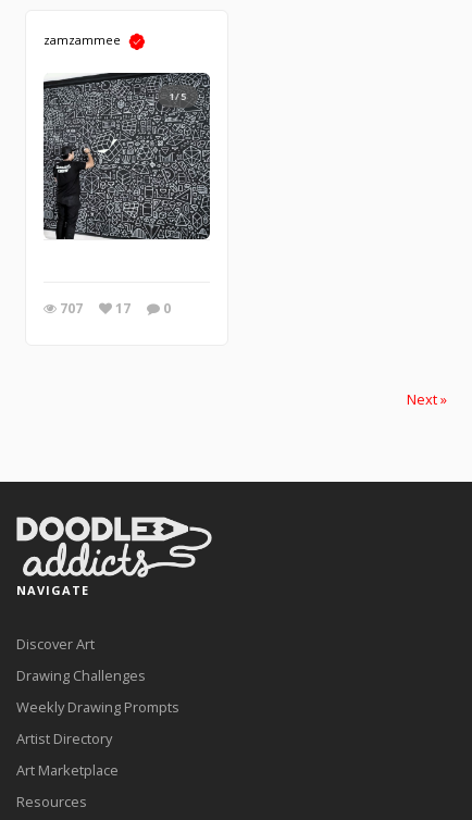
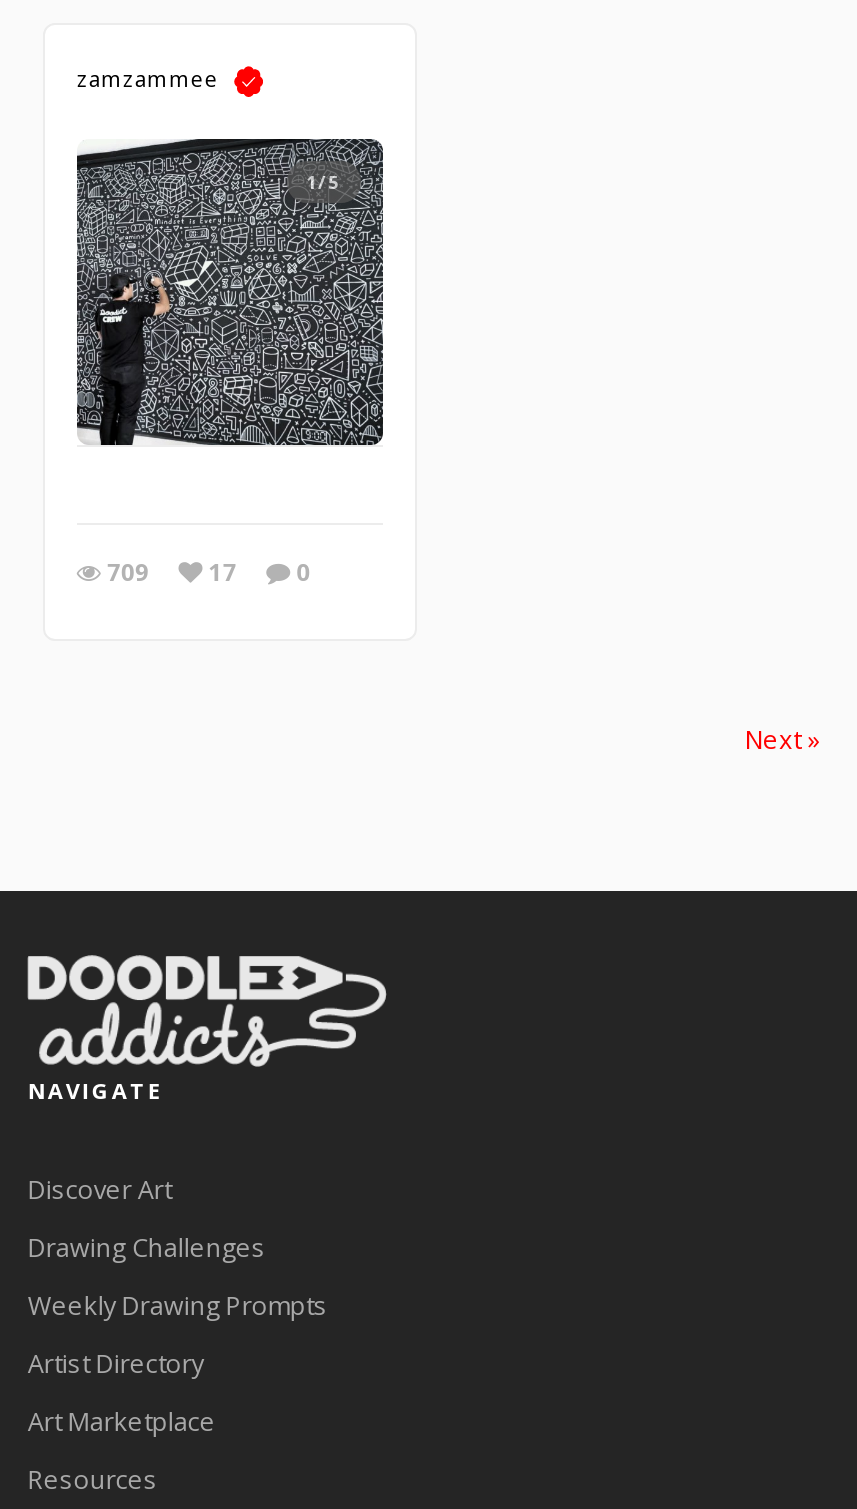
[56,299,170,317] 707 17 0 -> [101,555,310,589] 709 17 0

